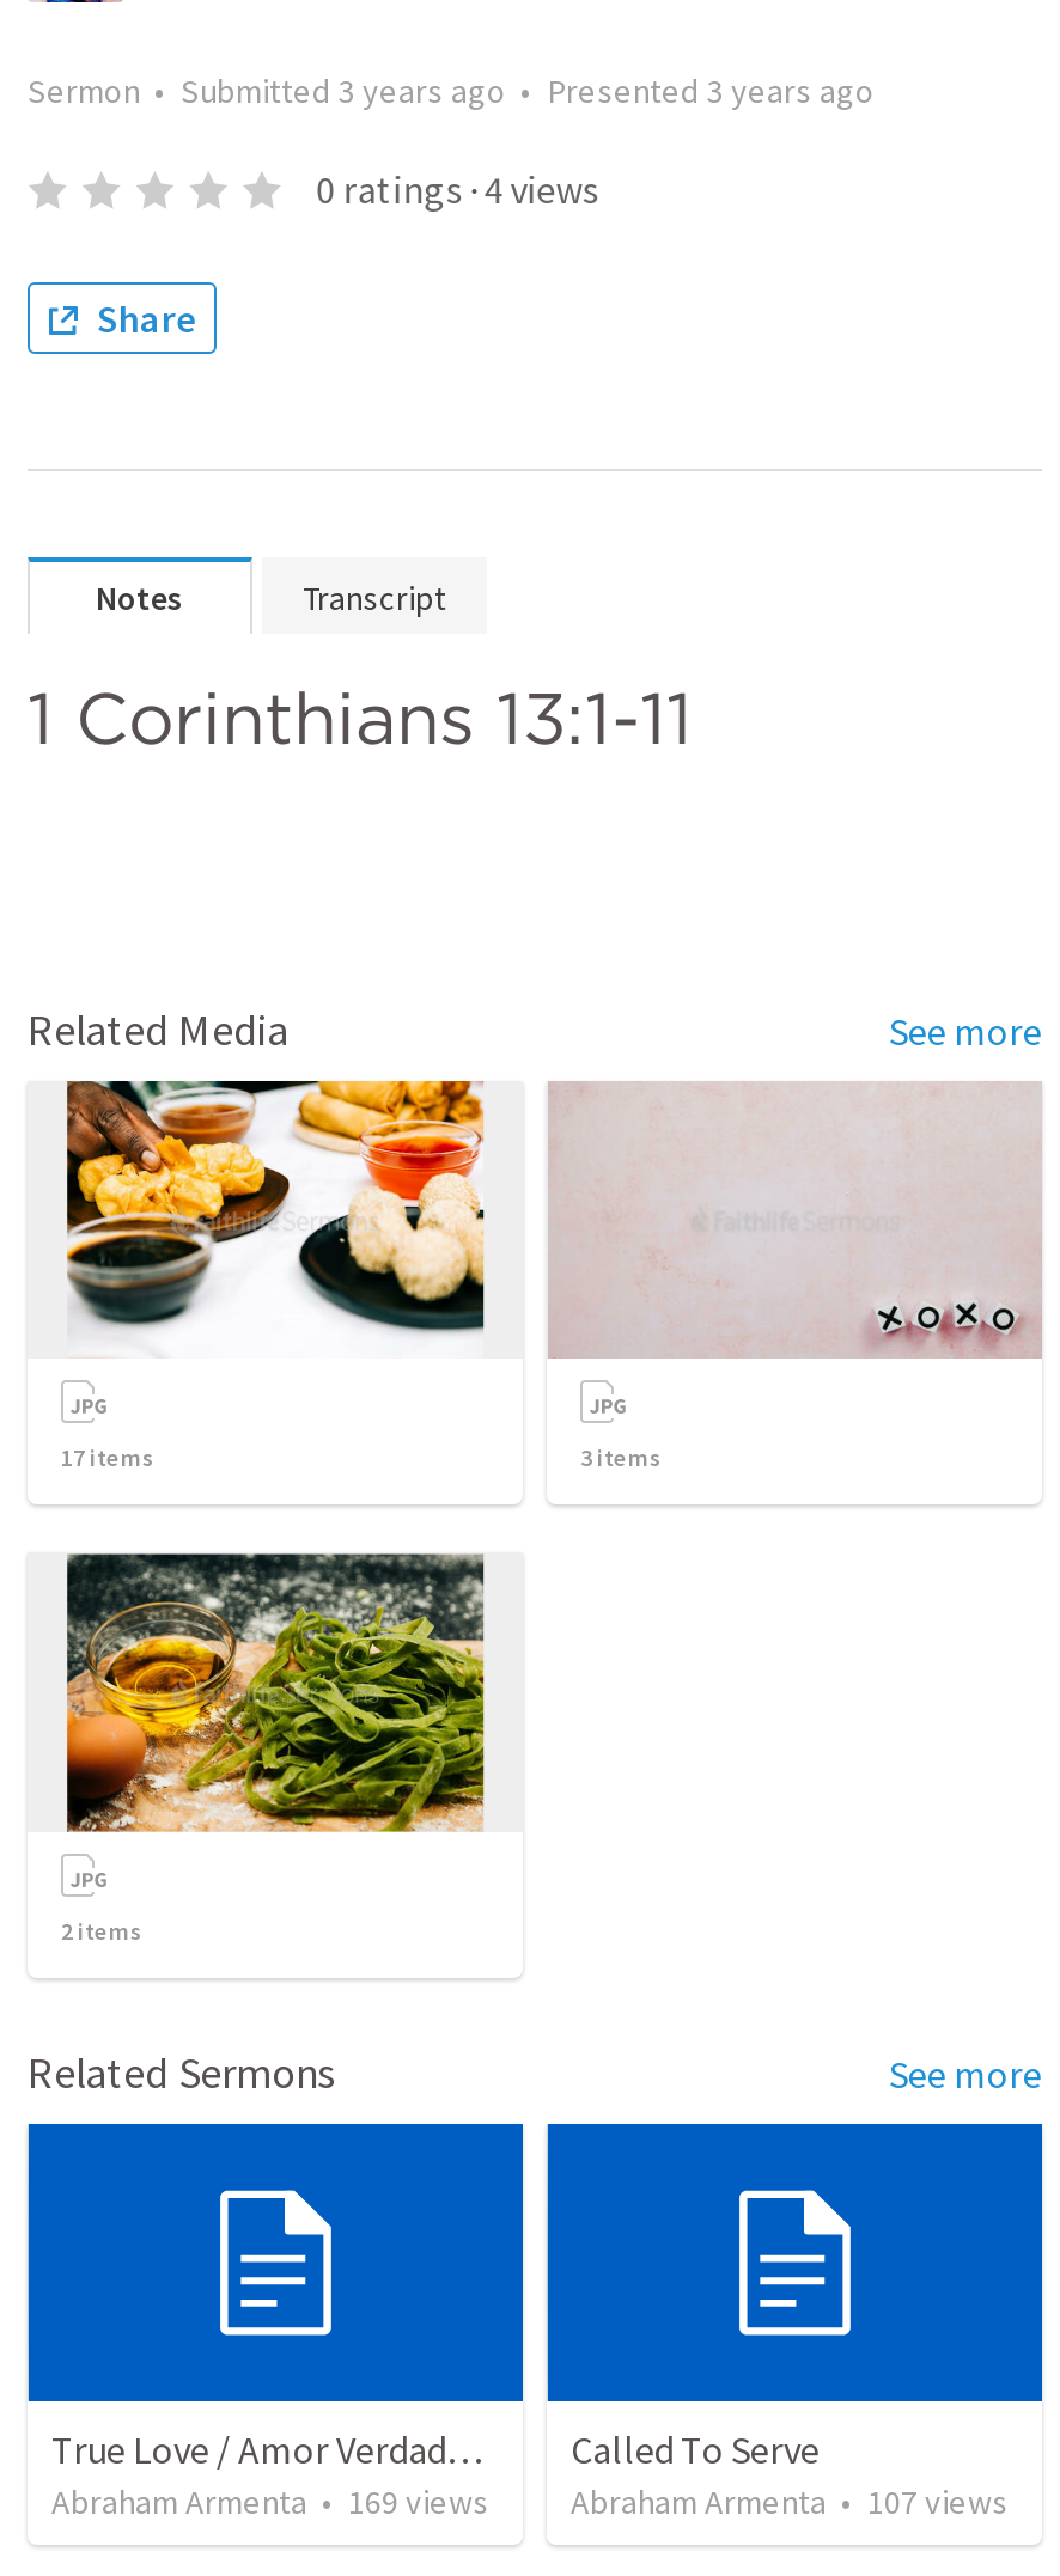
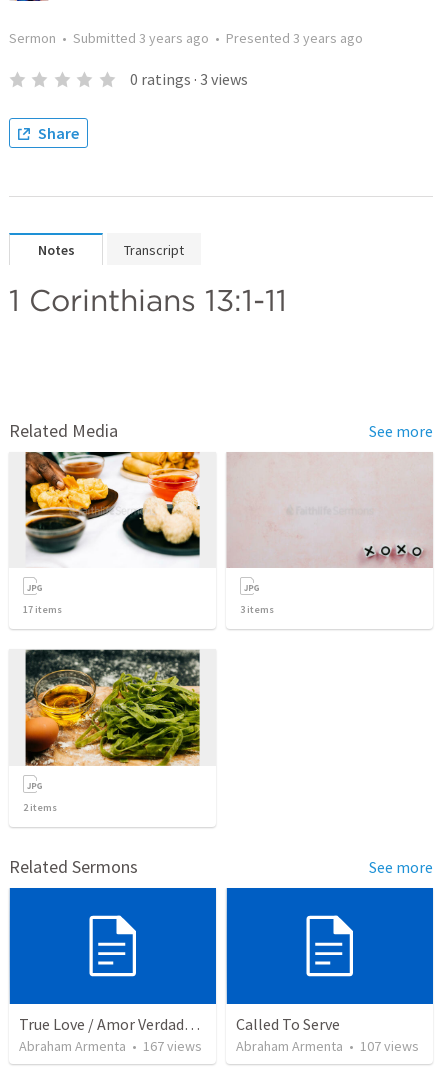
[316,165,599,213] 0 ratings · 4 views -> [130,69,248,89] 0 ratings · 3 views
[51,2481,489,2524] Abraham Armenta • 169 views -> [19,1037,202,1055] Abraham Armenta • 167 views

